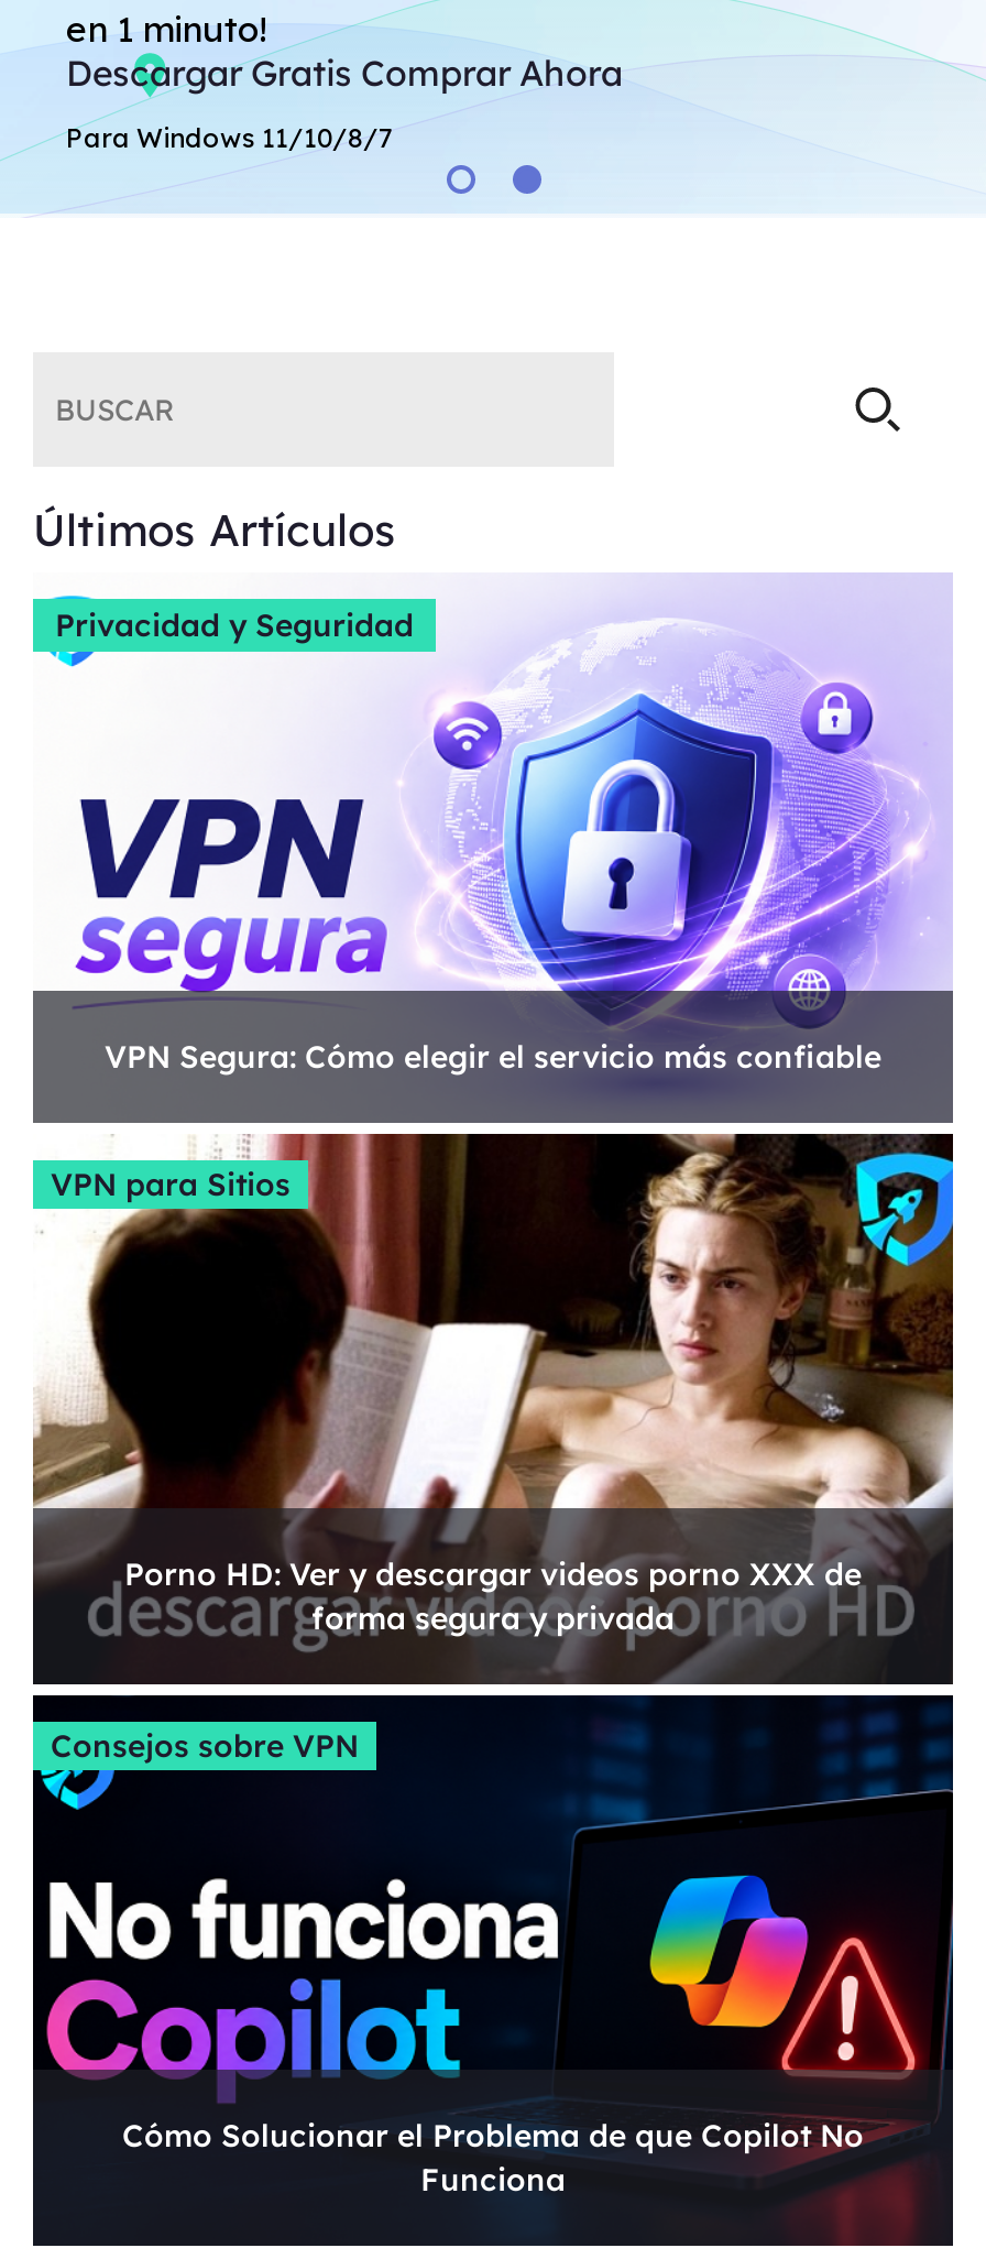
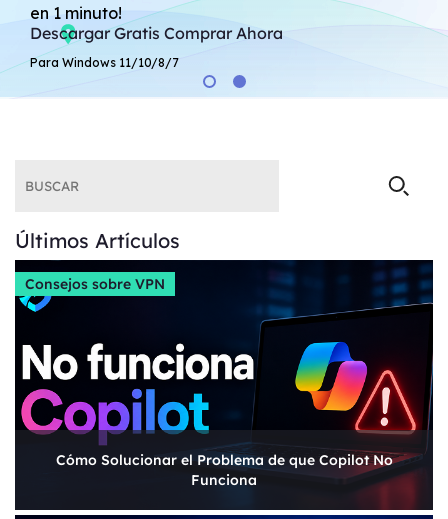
[31,572,955,1687] [image] | Privacidad y Seguridad -> none
[51,1037,881,1204] VPN Segura: Cómo elegir el servicio más confiable | VPN para Sitios -> none
[124,1554,862,1638] Porno HD: Ver y descargar videos porno XXX de | forma segura y privada -> none

